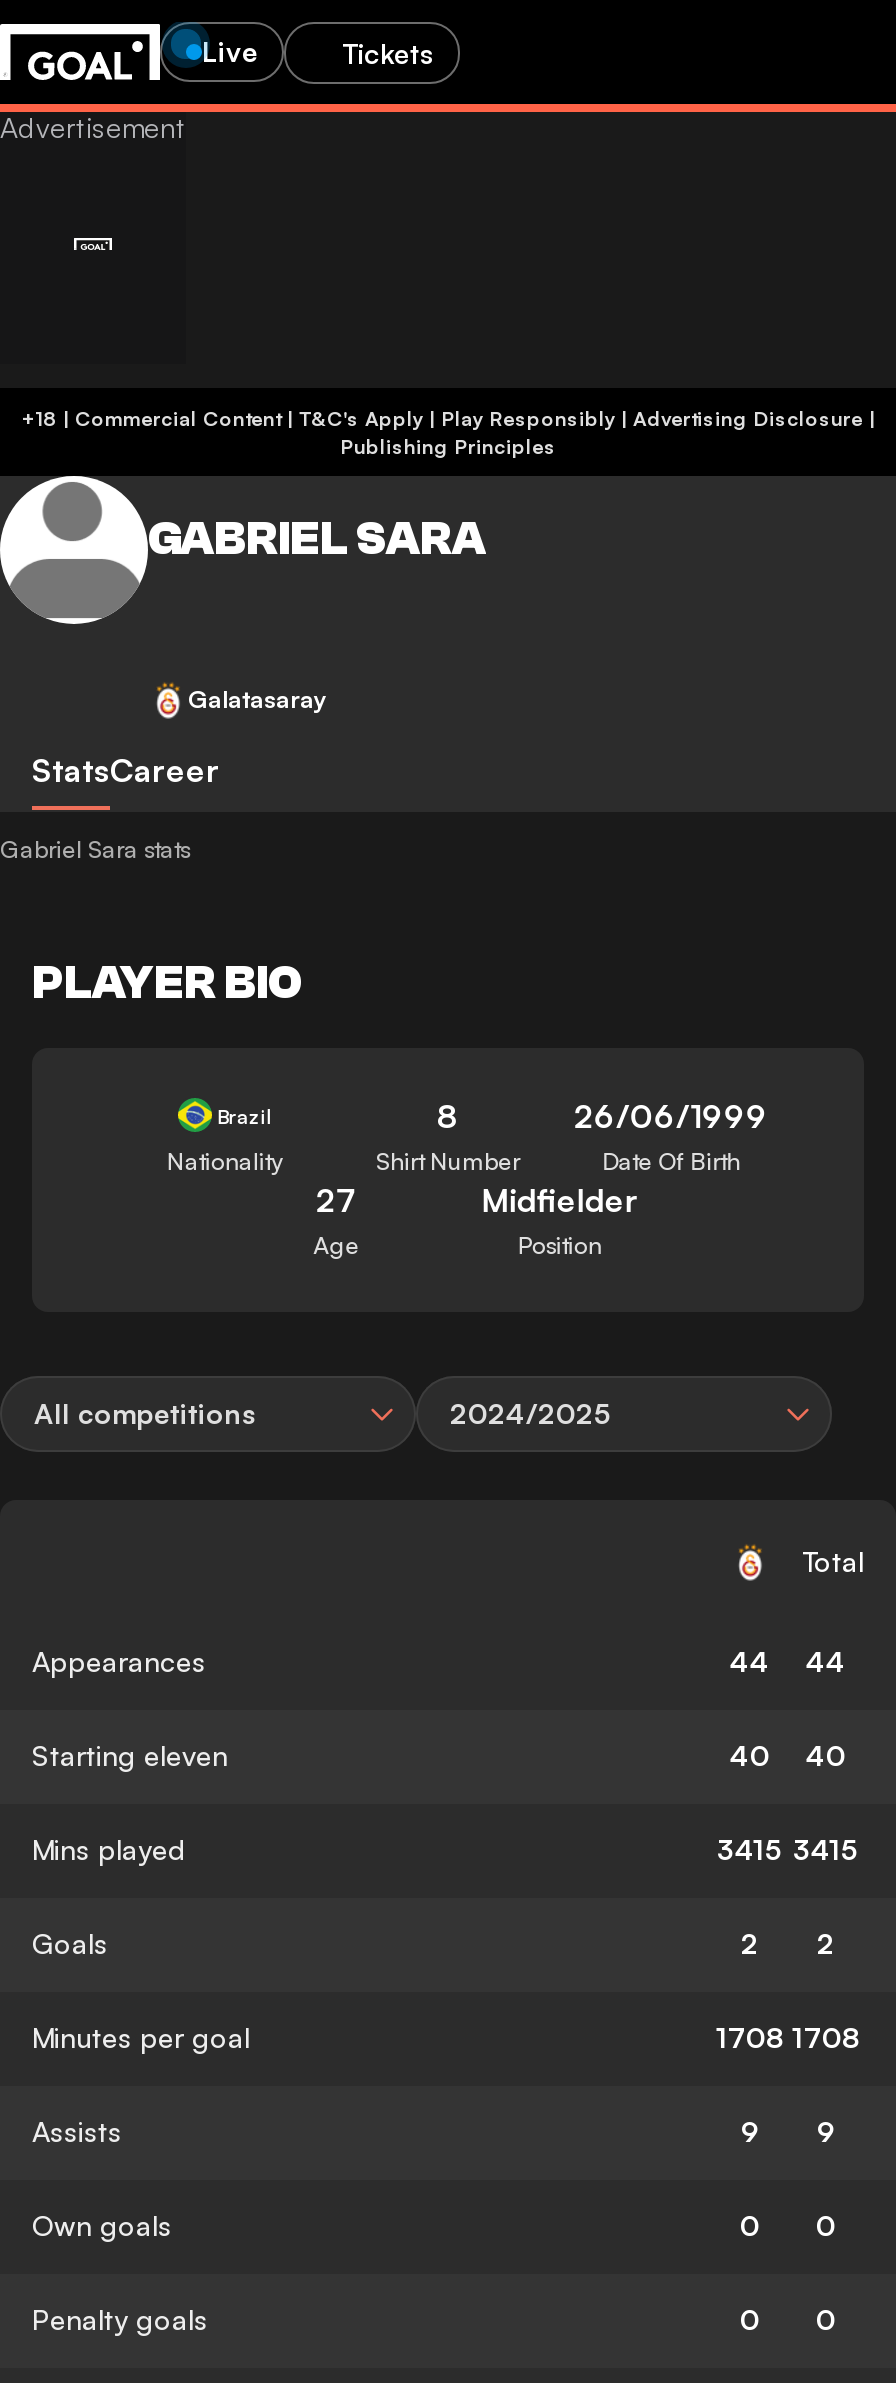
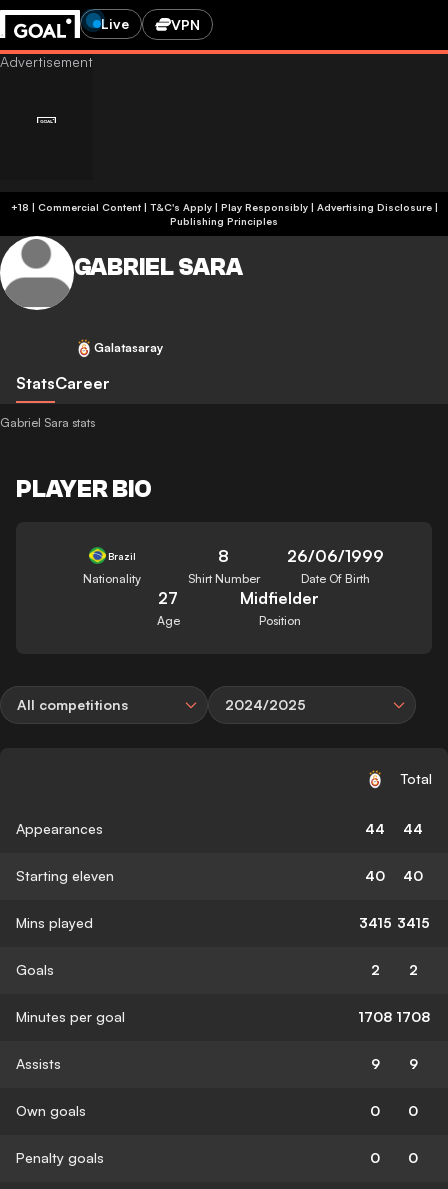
[342,35,434,69] Tickets -> [171,15,200,32] VPN

